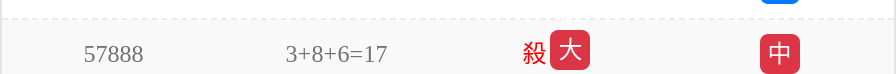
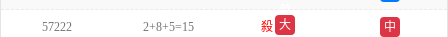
[84,40,144,68] 57888 -> [42,20,72,34] 57222
[286,40,388,68] 3+8+6=17 -> [143,20,194,34] 2+8+5=15

